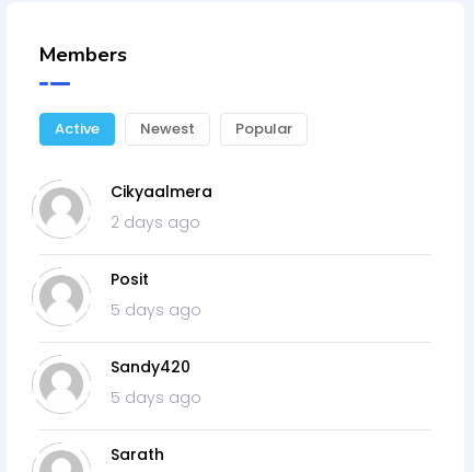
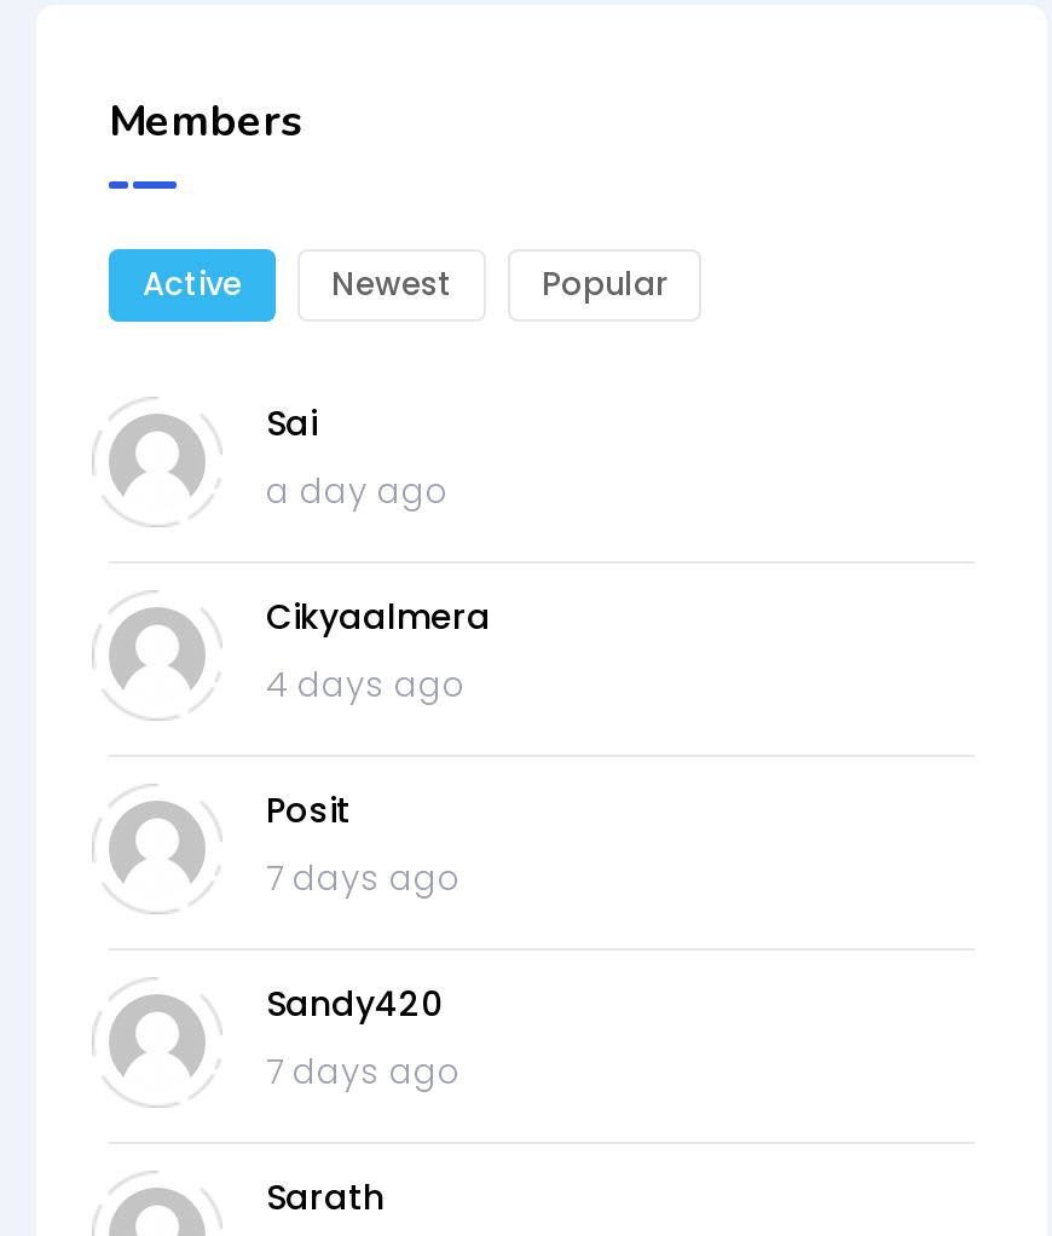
none -> [266,399,450,515] Sai | a day ago
[111,211,200,233] 2 days ago -> [266,660,467,709] 4 days ago
[111,299,201,321] 5 days ago -> [266,854,462,902] 7 days ago
[111,387,201,408] 5 days ago -> [266,1047,462,1096] 7 days ago

